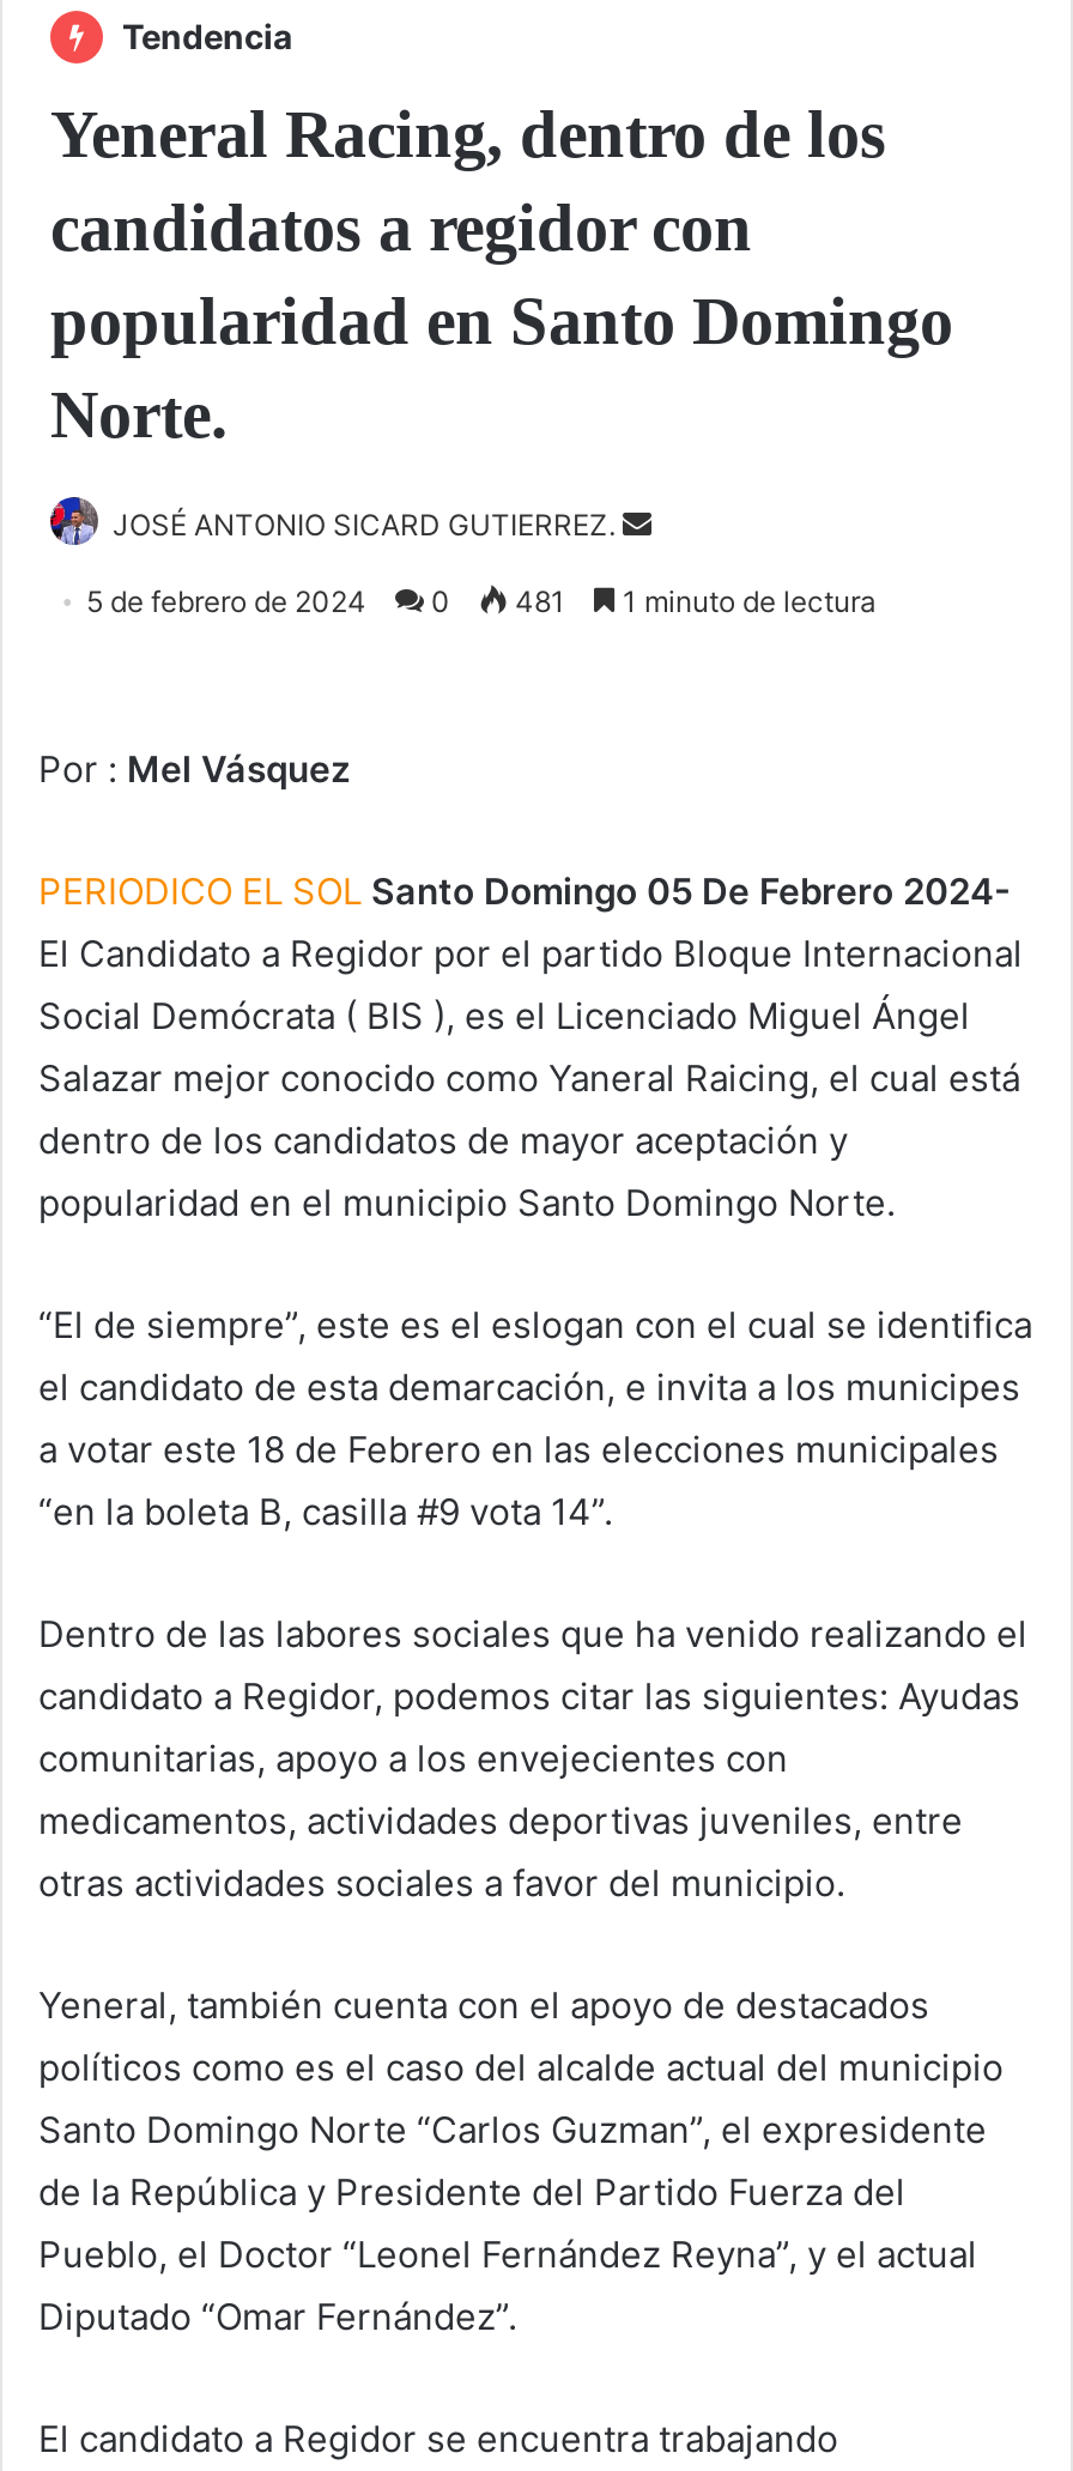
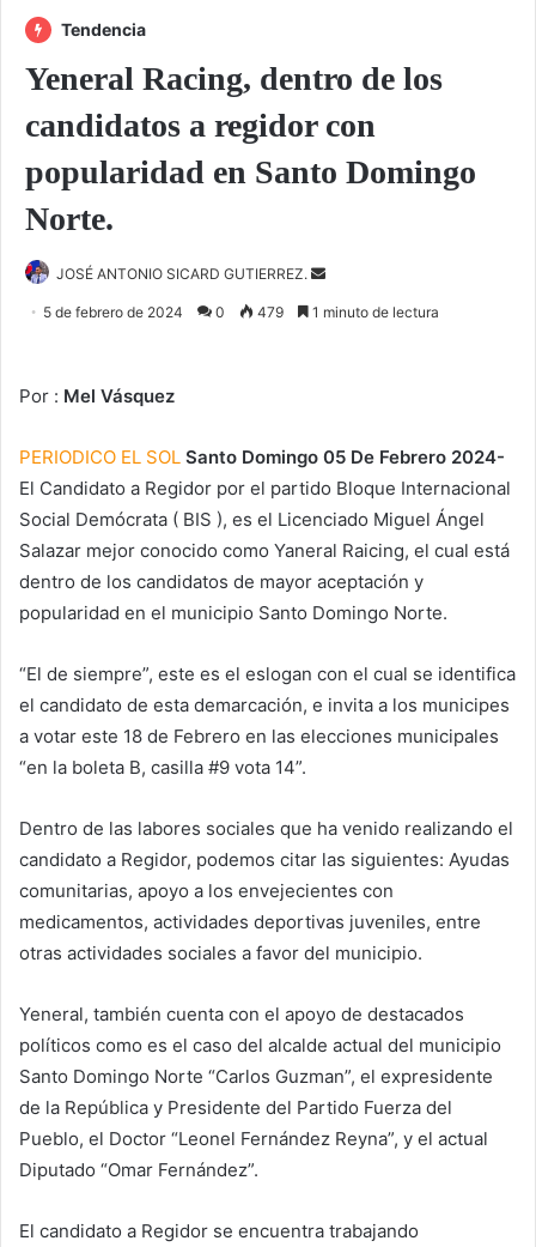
[86,583,877,619] 5 de febrero de 2024 0 481 1 minuto de lectura -> [43,303,439,321] 5 de febrero de 2024 0 479 1 minuto de lectura

